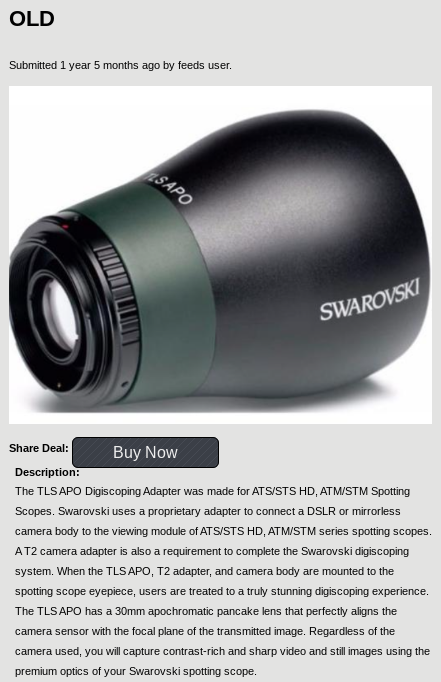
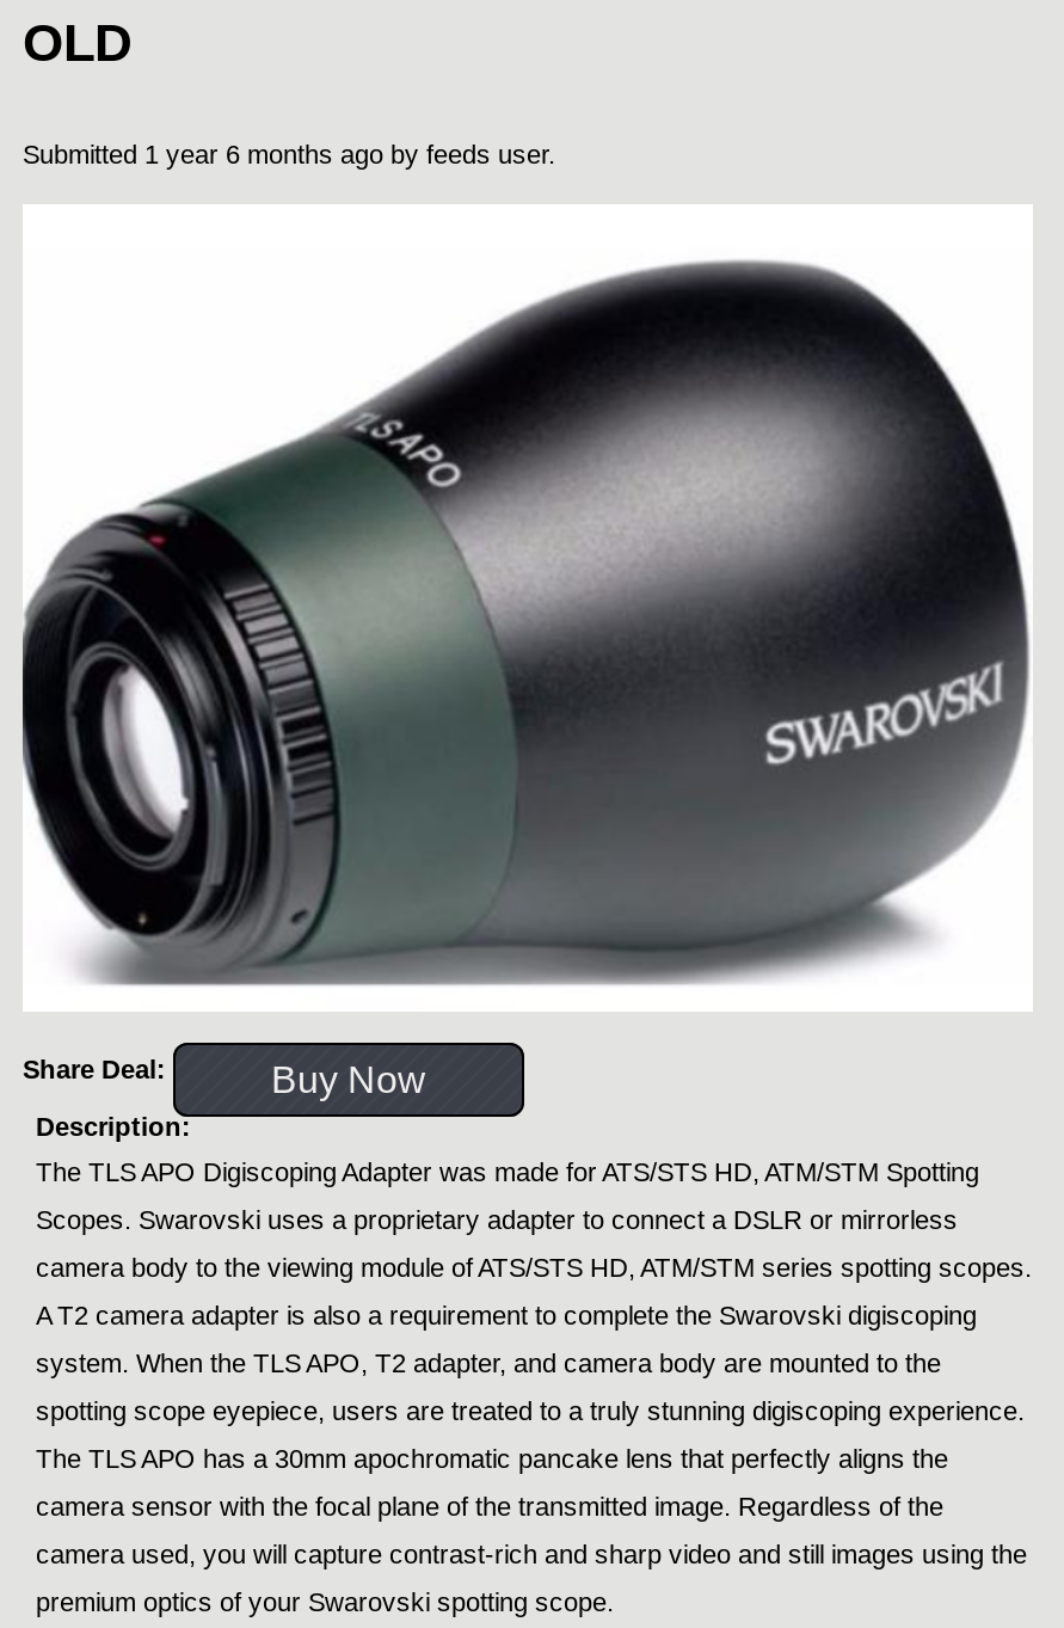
[9,58,232,70] Submitted 1 year 5 months ago by feeds user. -> [23,139,555,167] Submitted 1 year 6 months ago by feeds user.

